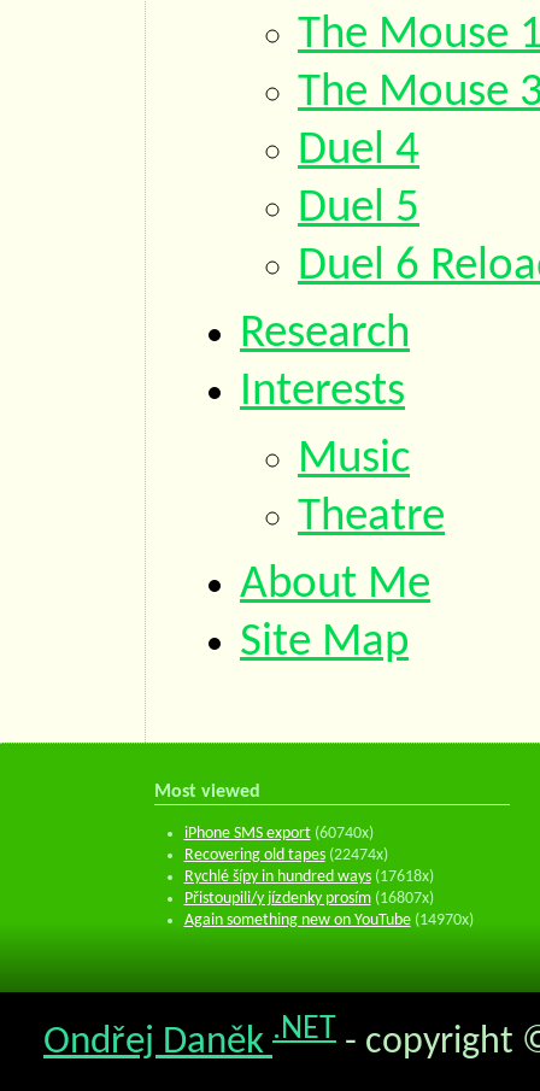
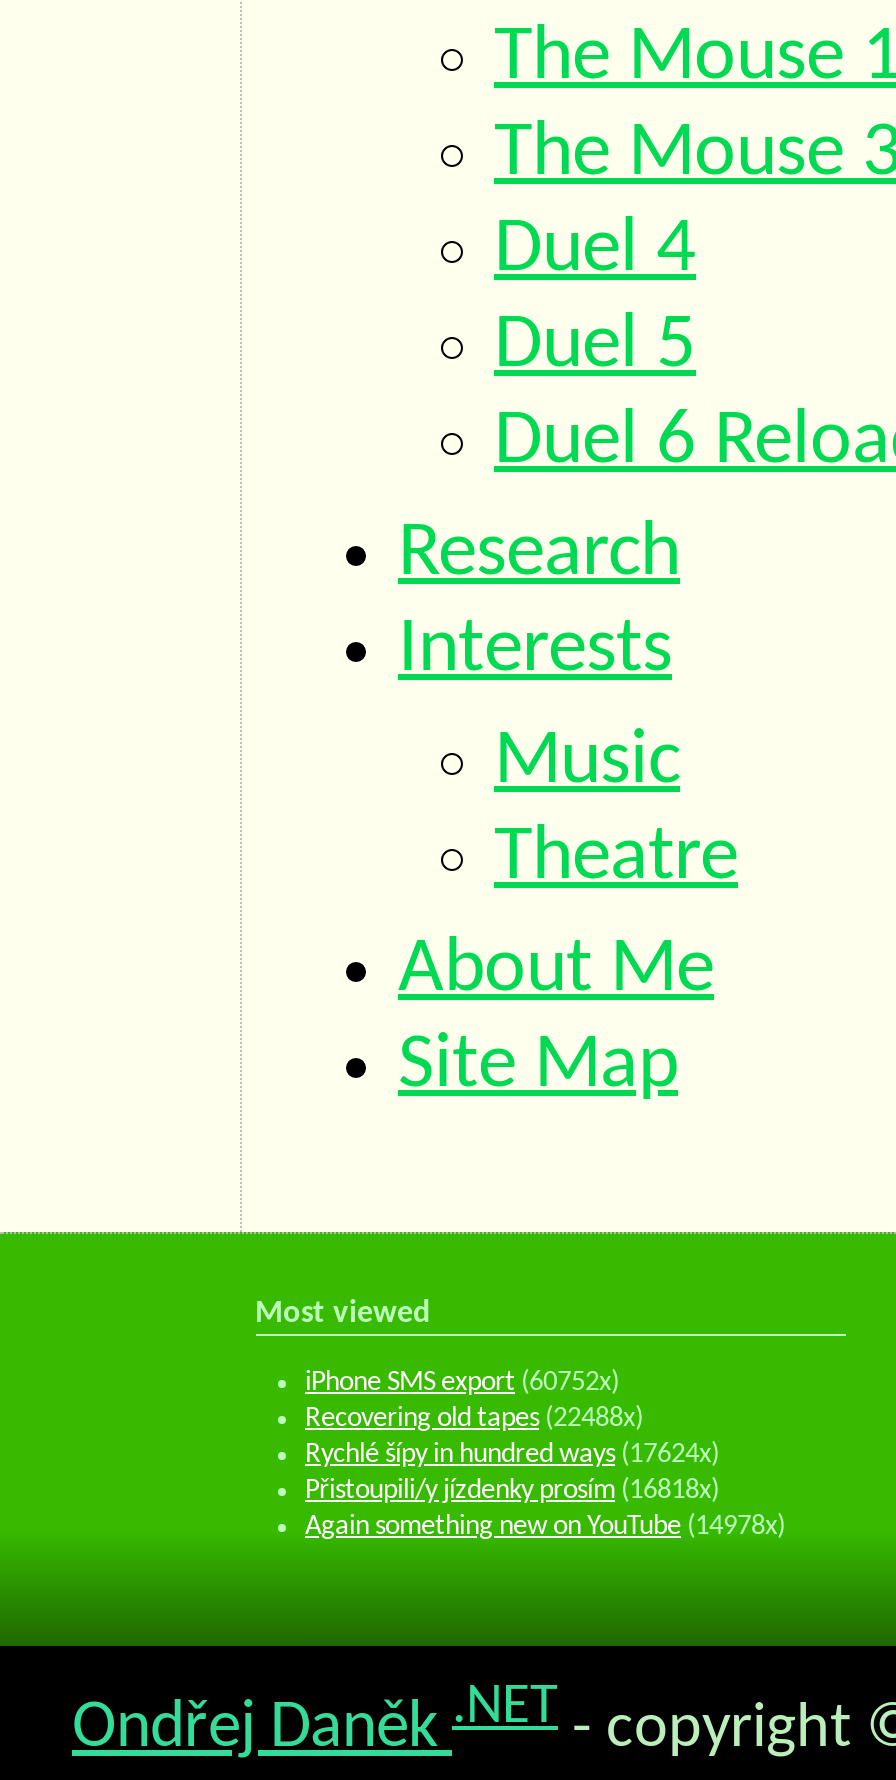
[184,825,373,843] iPhone SMS export (60740x) -> [305,1368,619,1398] iPhone SMS export (60752x)
[184,846,388,864] Recovering old tapes (22474x) -> [305,1404,643,1434] Recovering old tapes (22488x)
[184,868,433,886] Rychlé šípy in hundred ways (17618x) -> [305,1440,719,1470] Rychlé šípy in hundred ways (17624x)
[184,890,433,908] Přistoupili/y jízdenky prosím (16807x) -> [305,1476,719,1506] Přistoupili/y jízdenky prosím (16818x)
[184,911,473,929] Again something new on YouTube (14970x) -> [305,1512,785,1542] Again something new on YouTube (14978x)

